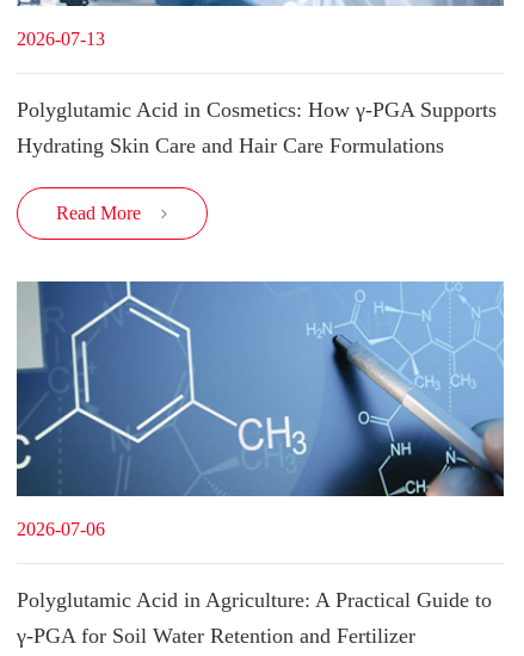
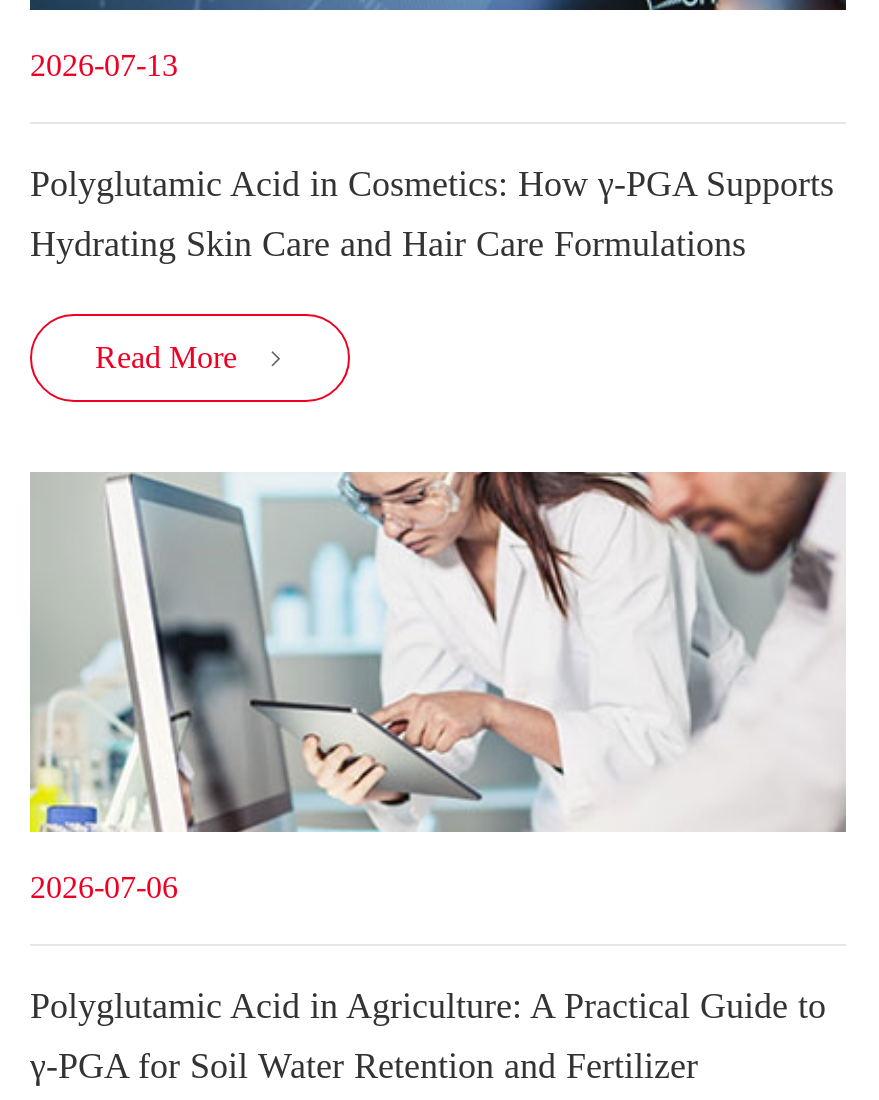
[16,280,504,497] [image] -> [28,470,846,834] [image]

